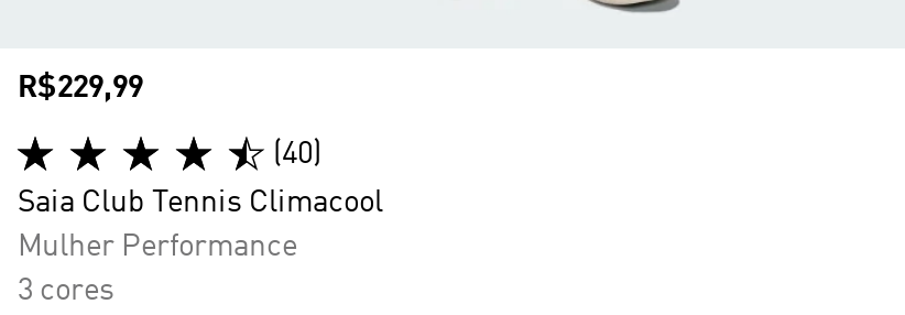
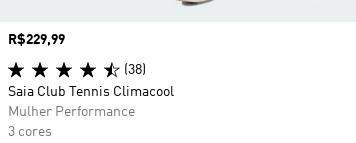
[273,139,321,170] (40) -> [124,63,146,77] (38)

